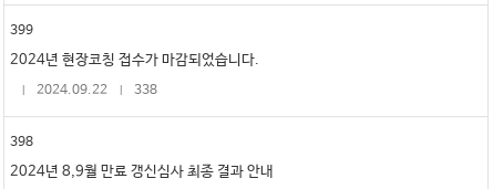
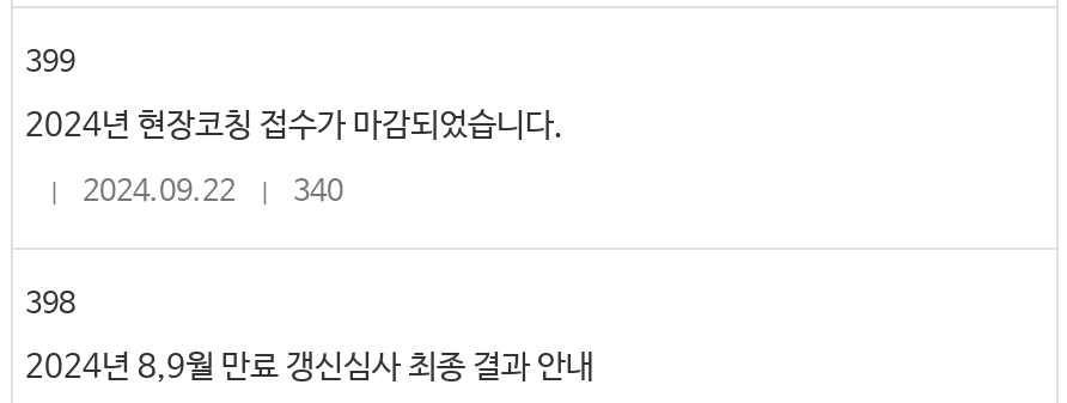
[37,82,157,99] 2024.09.22 338 -> [83,174,343,210] 2024.09.22 340

